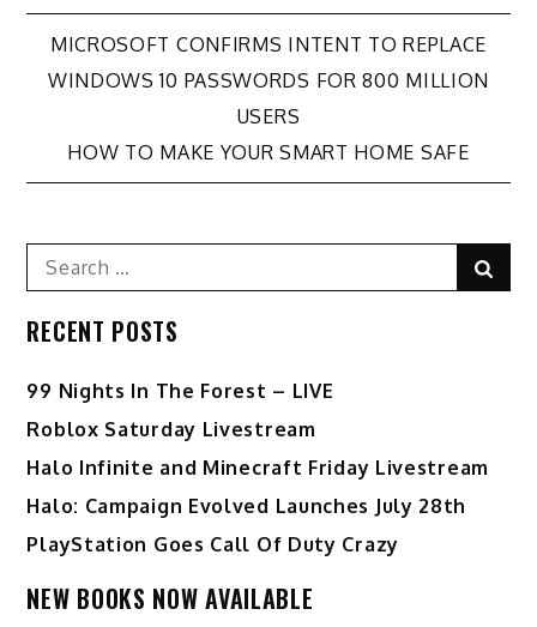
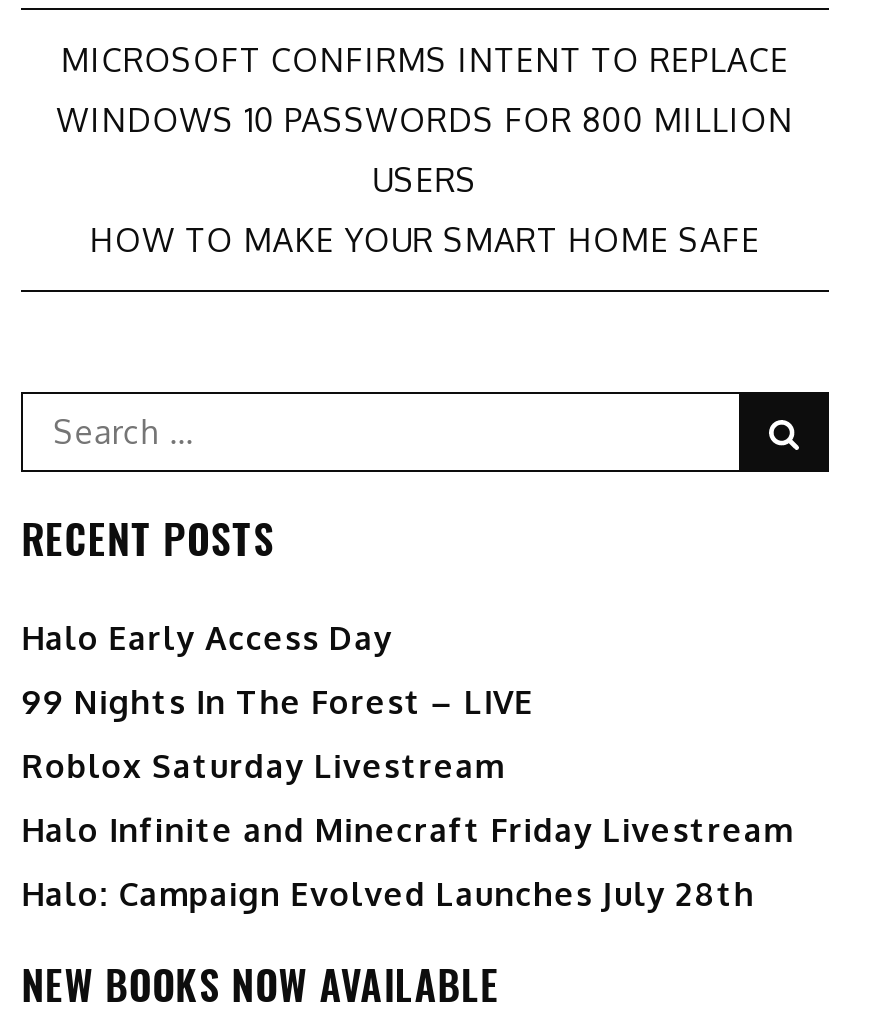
none -> [22,618,393,658] Halo Early Access Day
moved [27,379,489,518] -> [22,682,793,914]: 99 Nights In The Forest – LIVE | Roblox Saturday Livestream | Halo Infinite and Minecraft Friday Livestream | Halo: Campaign Evolved Launches July 28th
[27,533,399,557] PlayStation Goes Call Of Duty Crazy -> none

